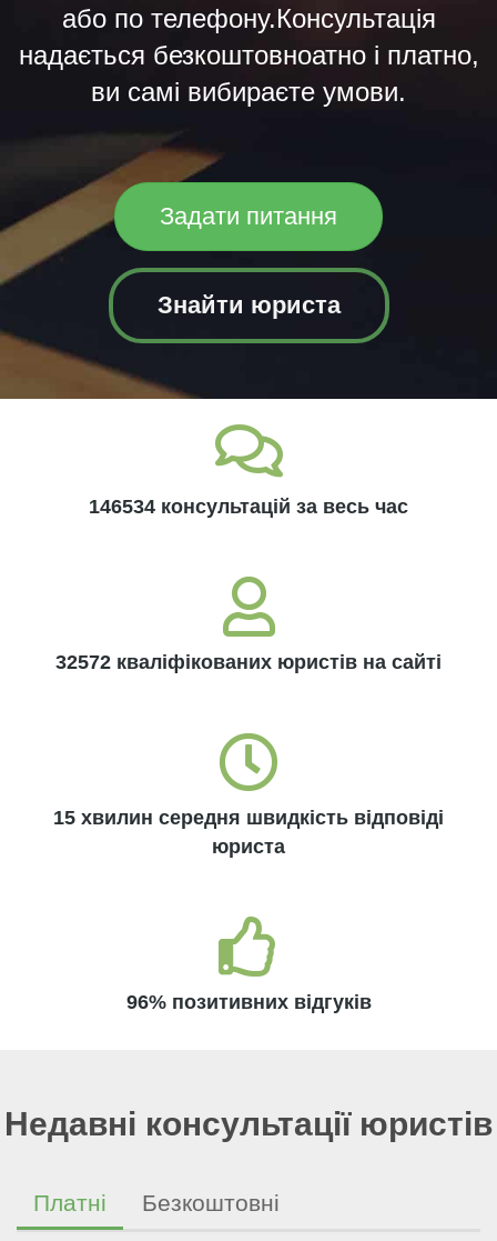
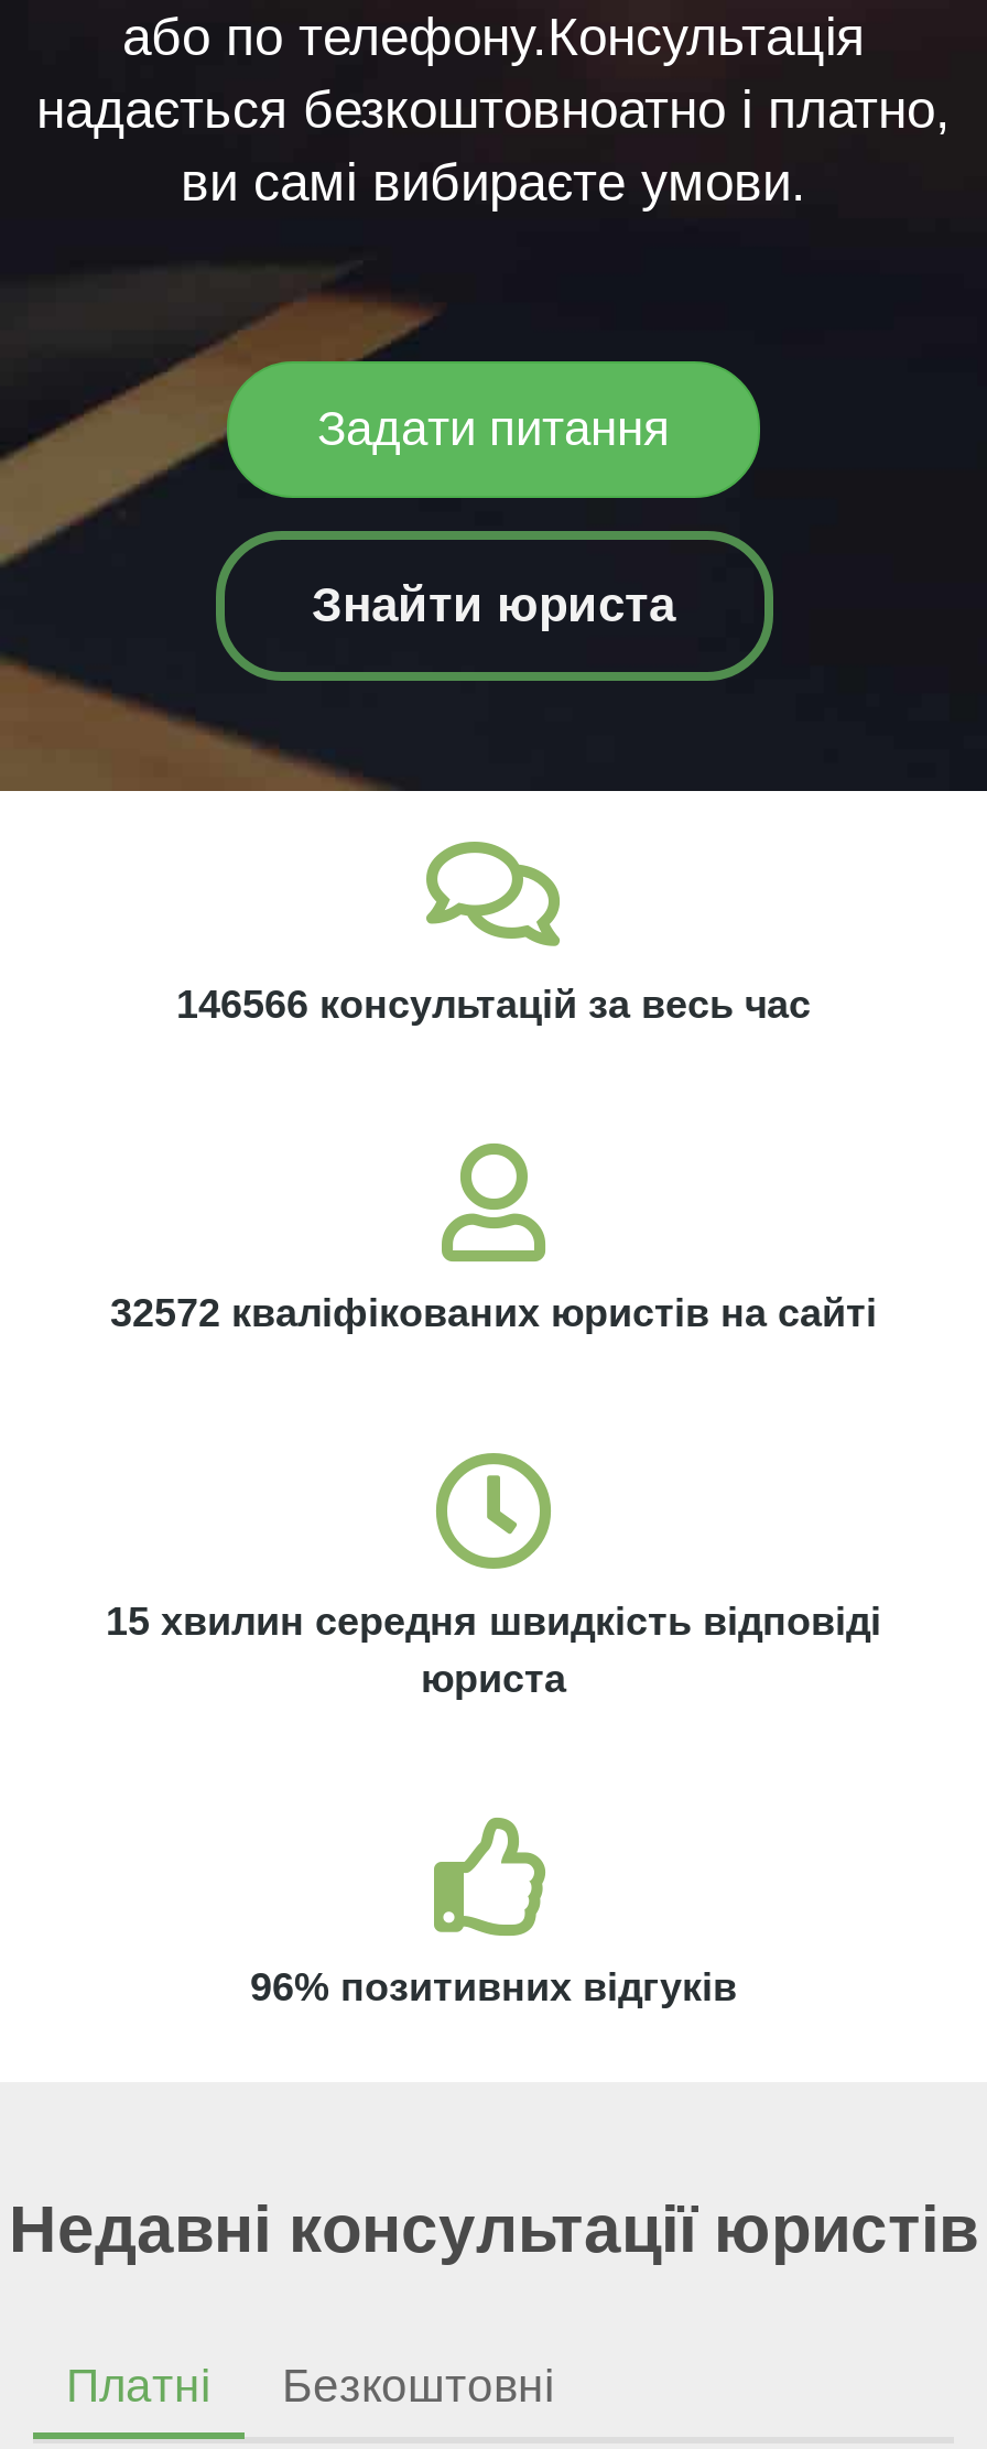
[89,496,408,518] 146534 консультацій за весь час -> [176,983,811,1027] 146566 консультацій за весь час

